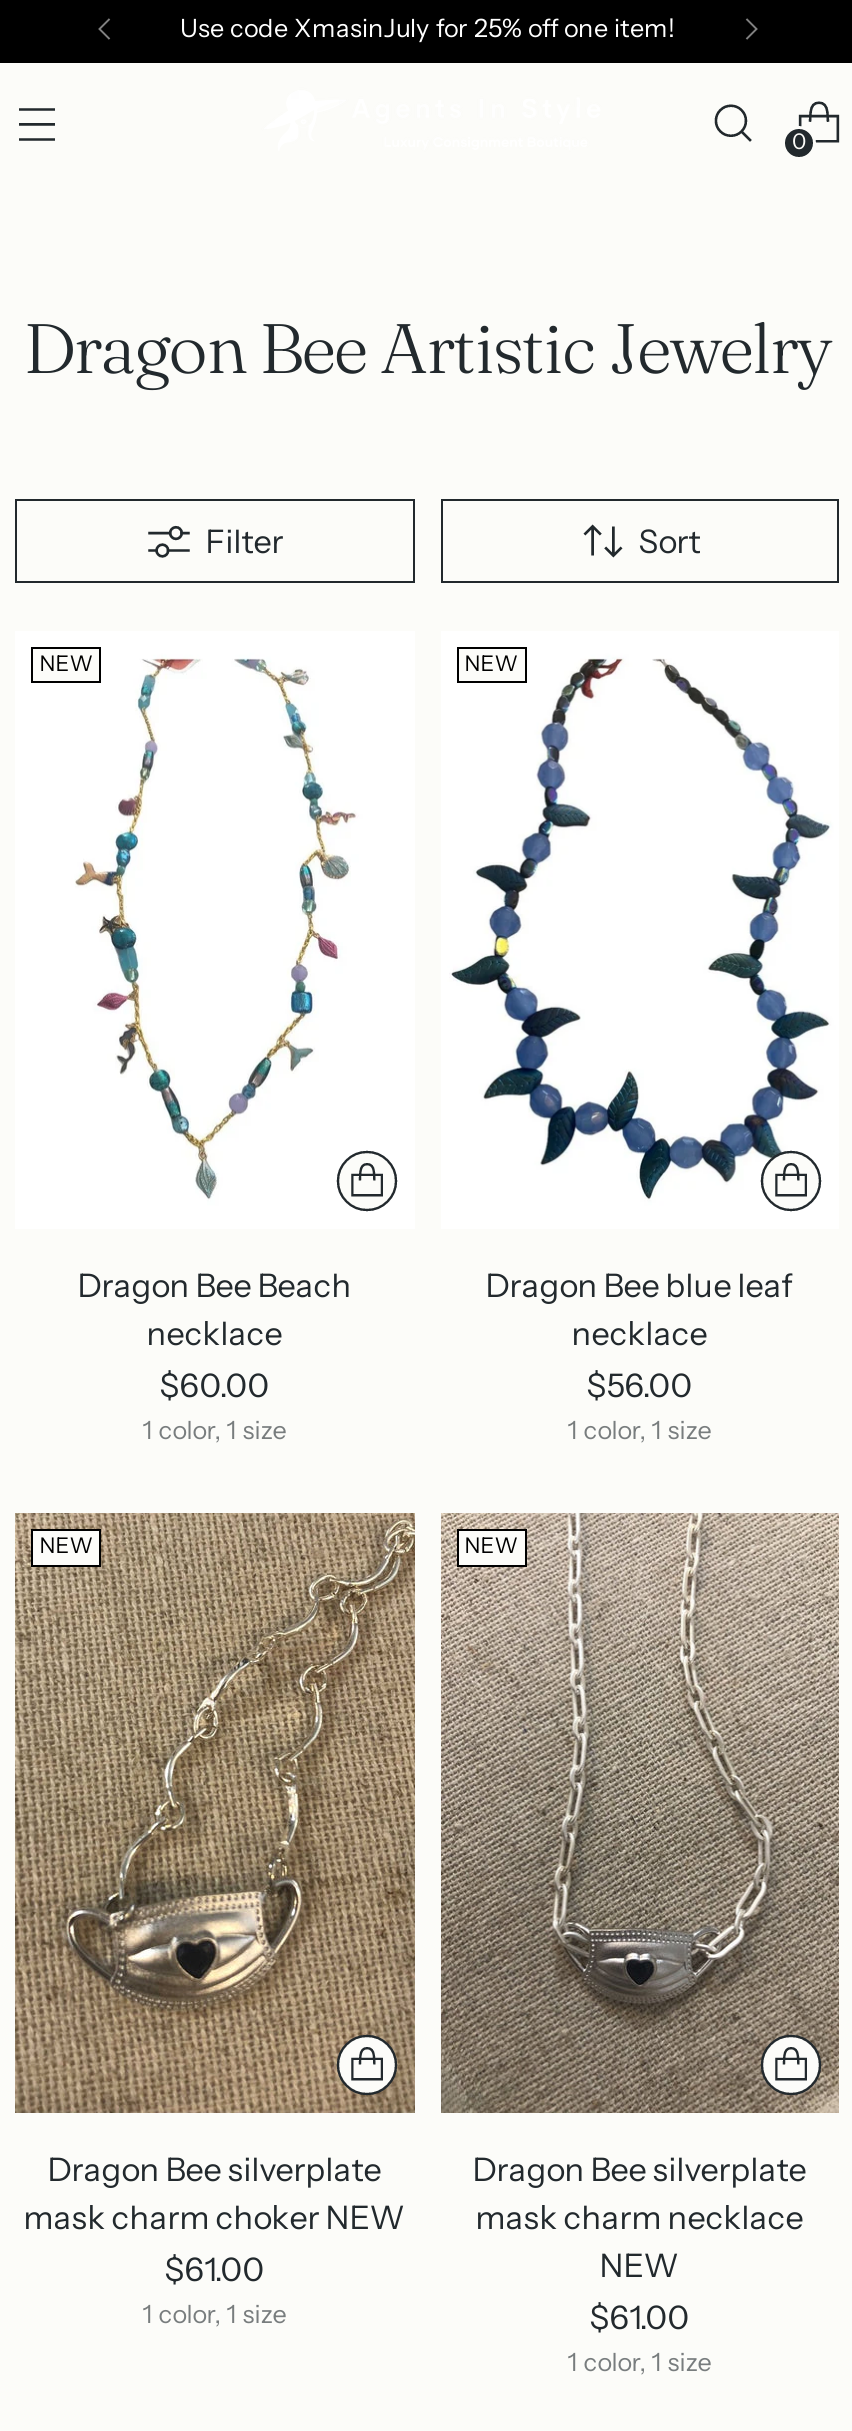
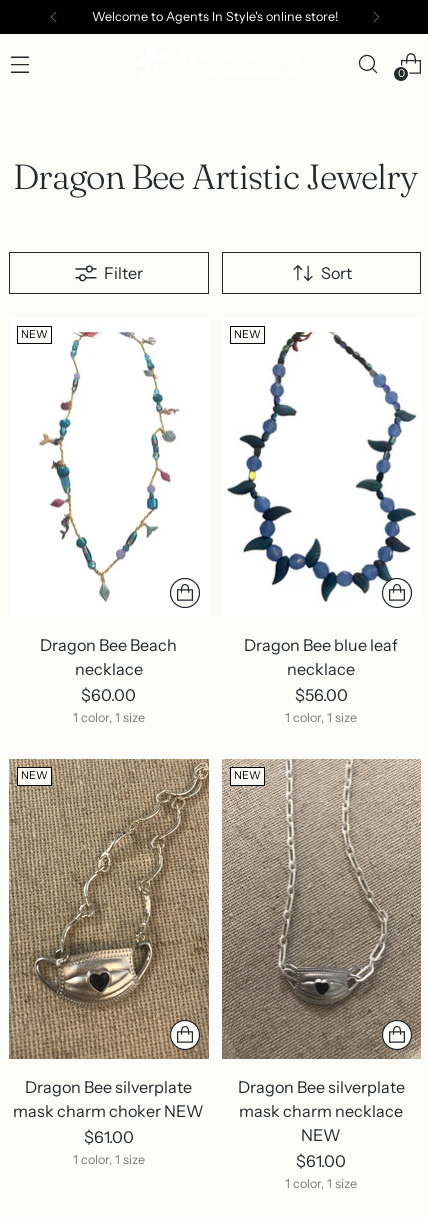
[180,13,674,43] Use code XmasinJuly for 25% off one item! -> [92,9,338,24] Welcome to Agents In Style's online store!

